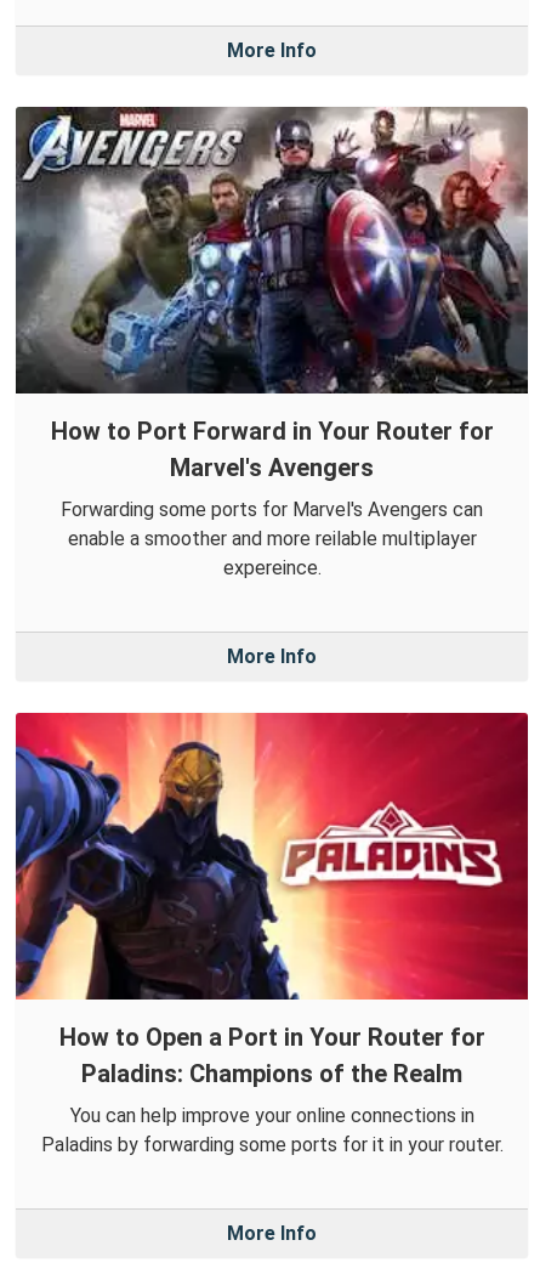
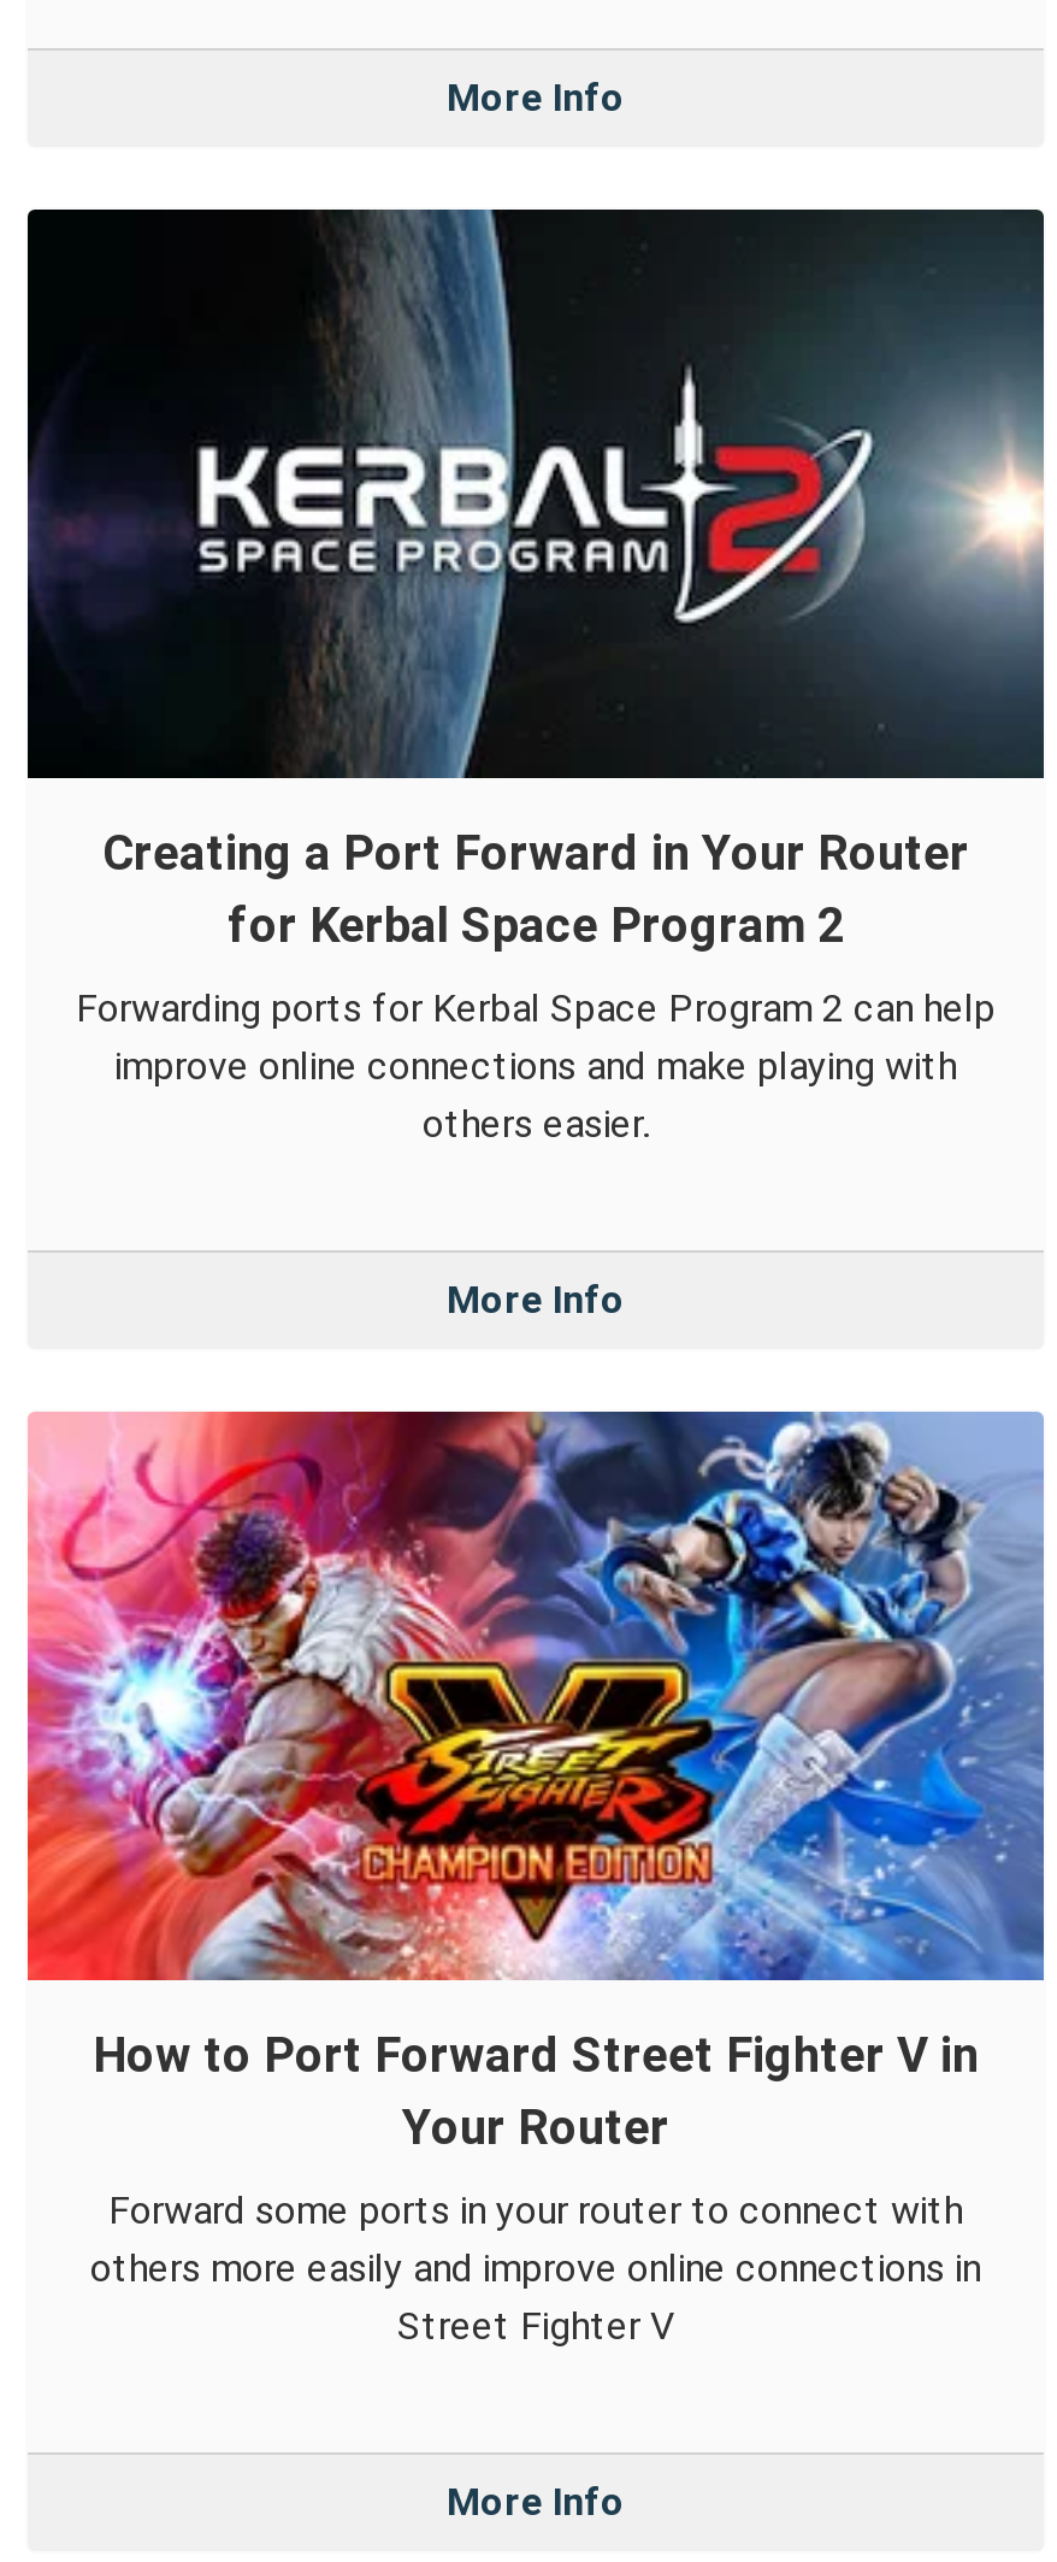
[15,106,529,482] [image] | How to Port Forward in Your Router for | Marvel's Avengers -> [28,207,1046,954] [image] | Creating a Port Forward in Your Router | for Kerbal Space Program 2
[61,498,483,579] Forwarding some ports for Marvel's Avengers can | enable a smoother and more reilable multiplayer | expereince. -> [76,985,996,1147] Forwarding ports for Kerbal Space Program 2 can help | improve online connections and make playing with | others easier.
[15,712,529,1089] [image] | How to Open a Port in Your Router for | Paladins: Champions of the Realm -> [25,1409,1046,2157] [image] | How to Port Forward Street Fighter V in | Your Router
[41,1104,503,1157] You can help improve your online connections in | Paladins by forwarding some ports for it in your router. -> [90,2188,981,2350] Forward some ports in your router to connect with | others more easily and improve online connections in | Street Fighter V

